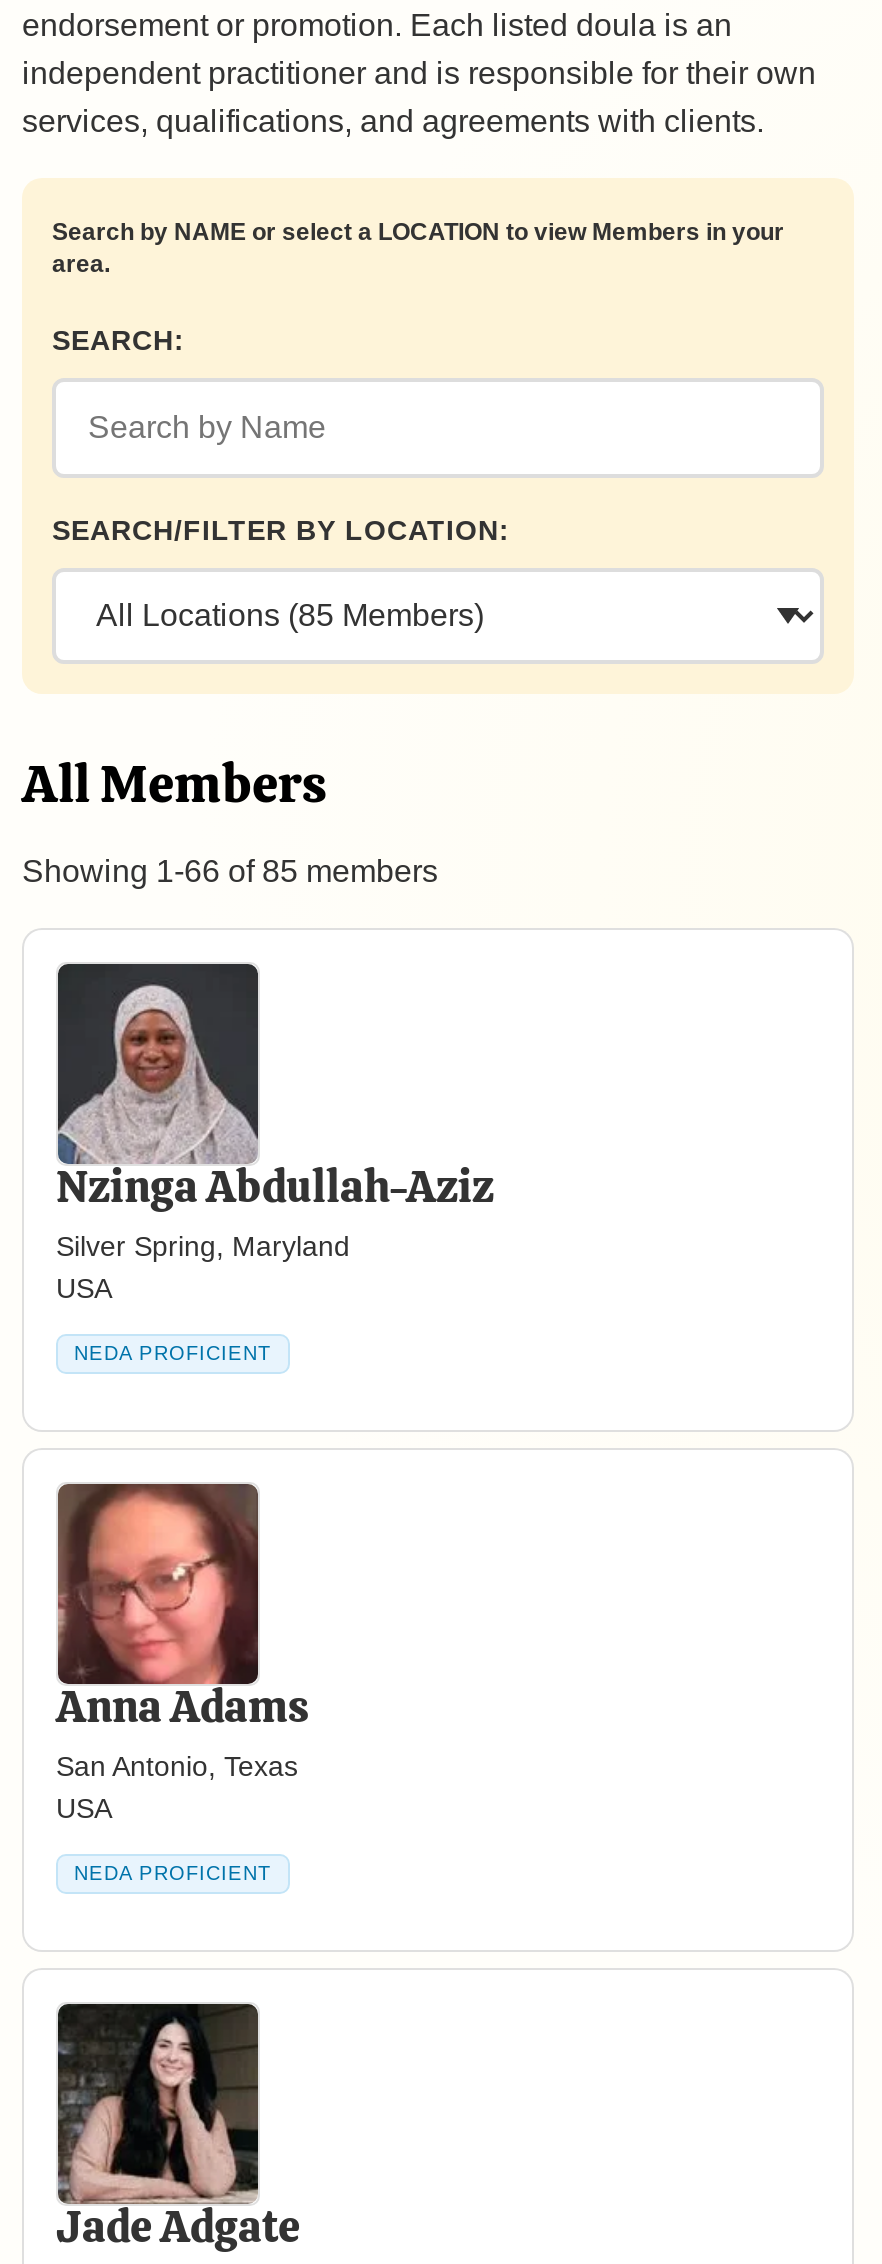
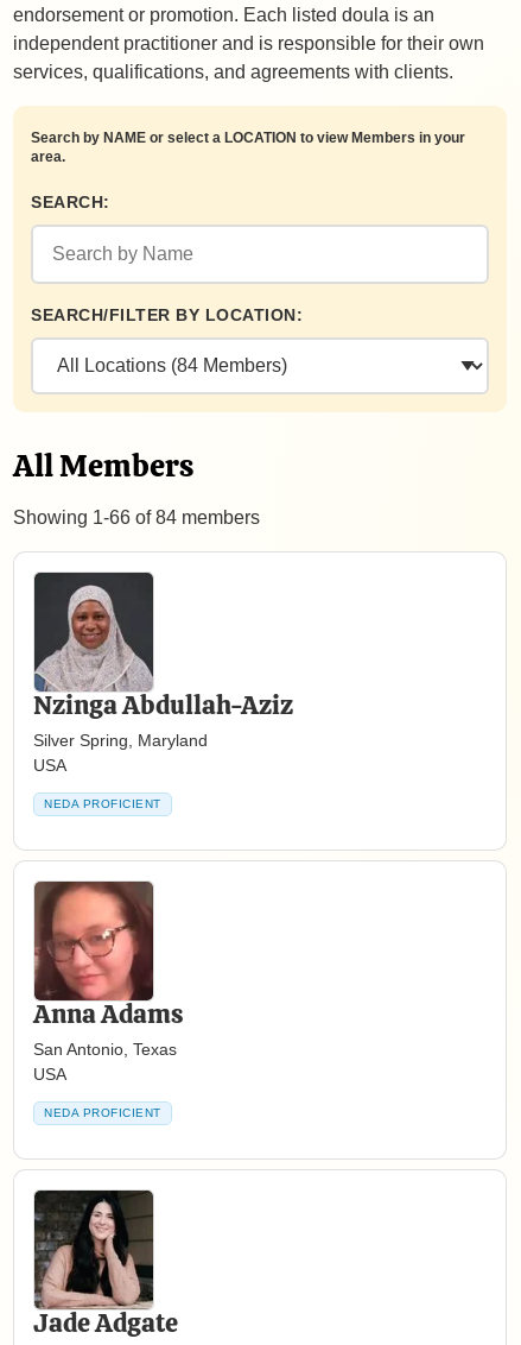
[22,854,438,888] Showing 1-66 of 85 members -> [13,507,260,528] Showing 1-66 of 84 members

